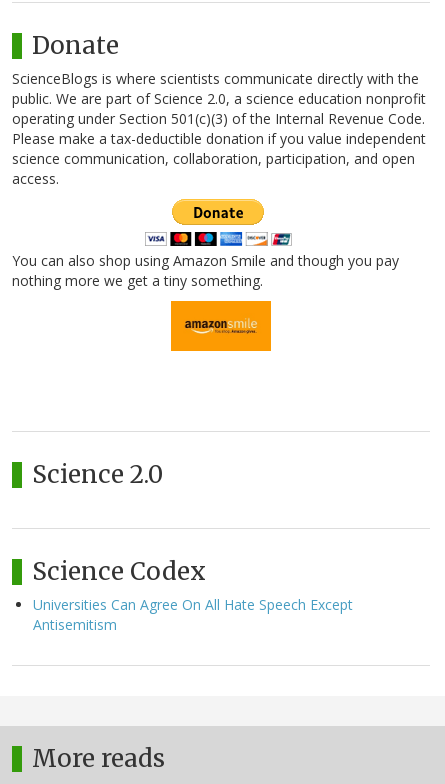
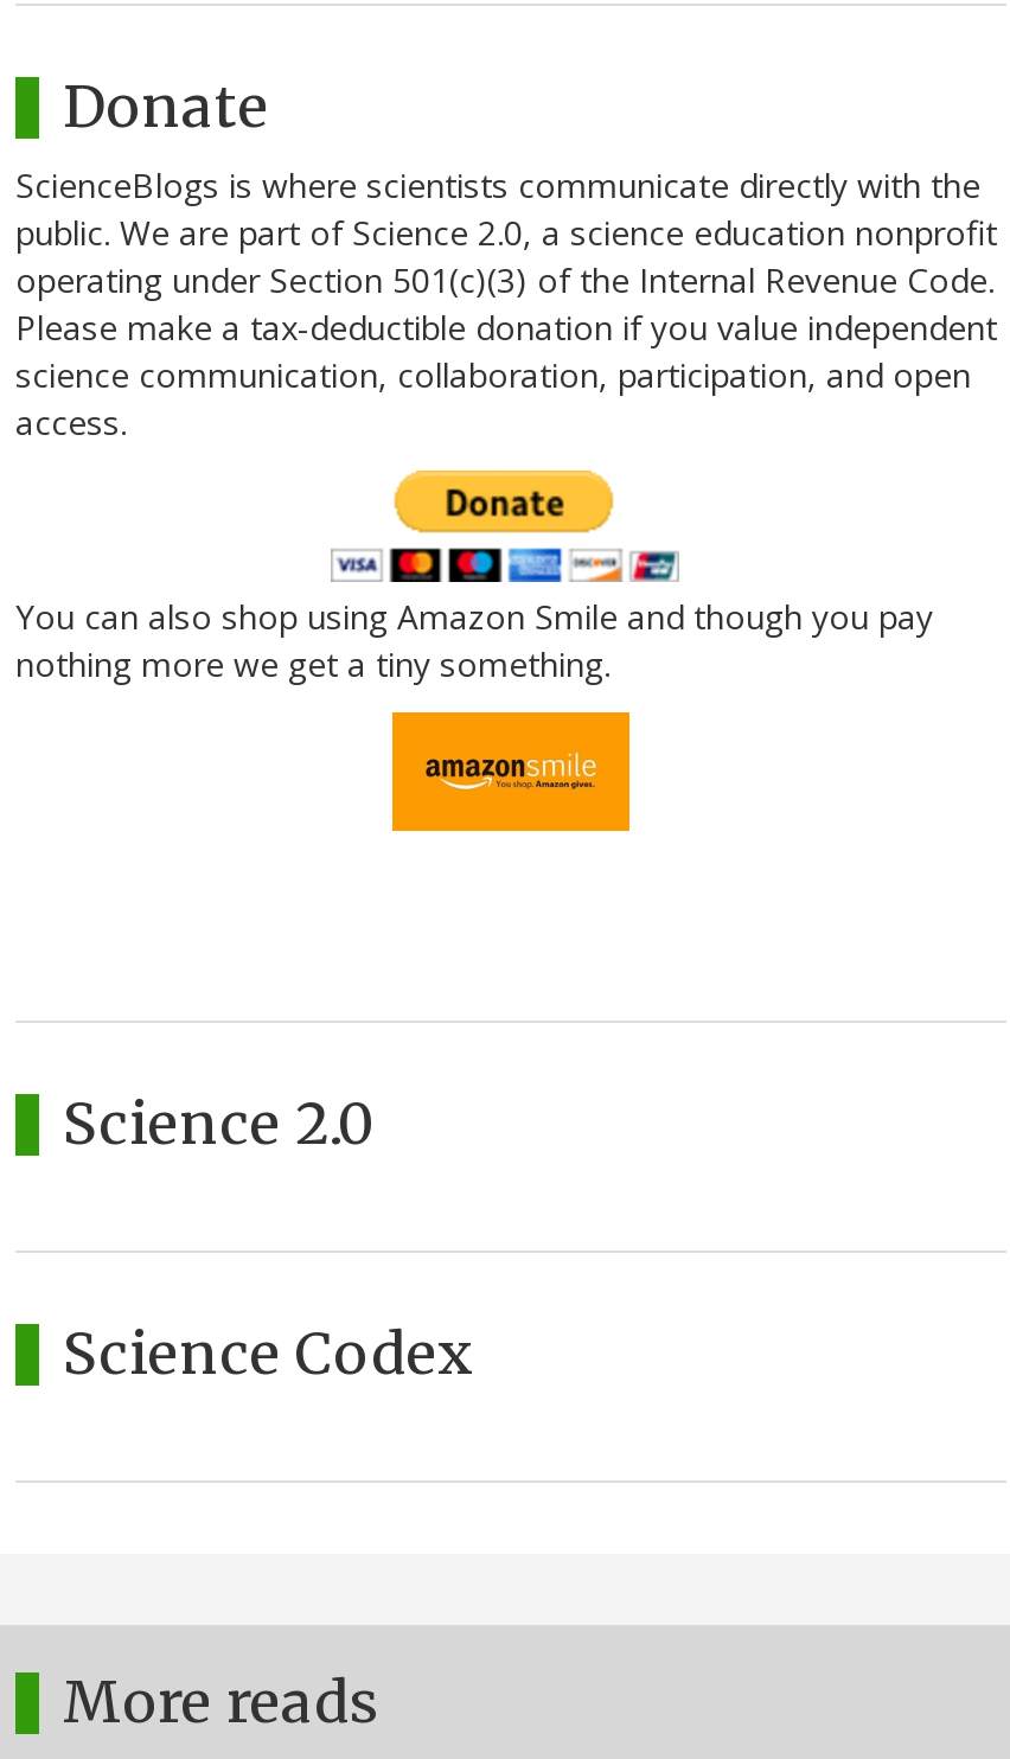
[33,595,353,634] Universities Can Agree On All Hate Speech Except | Antisemitism -> none

